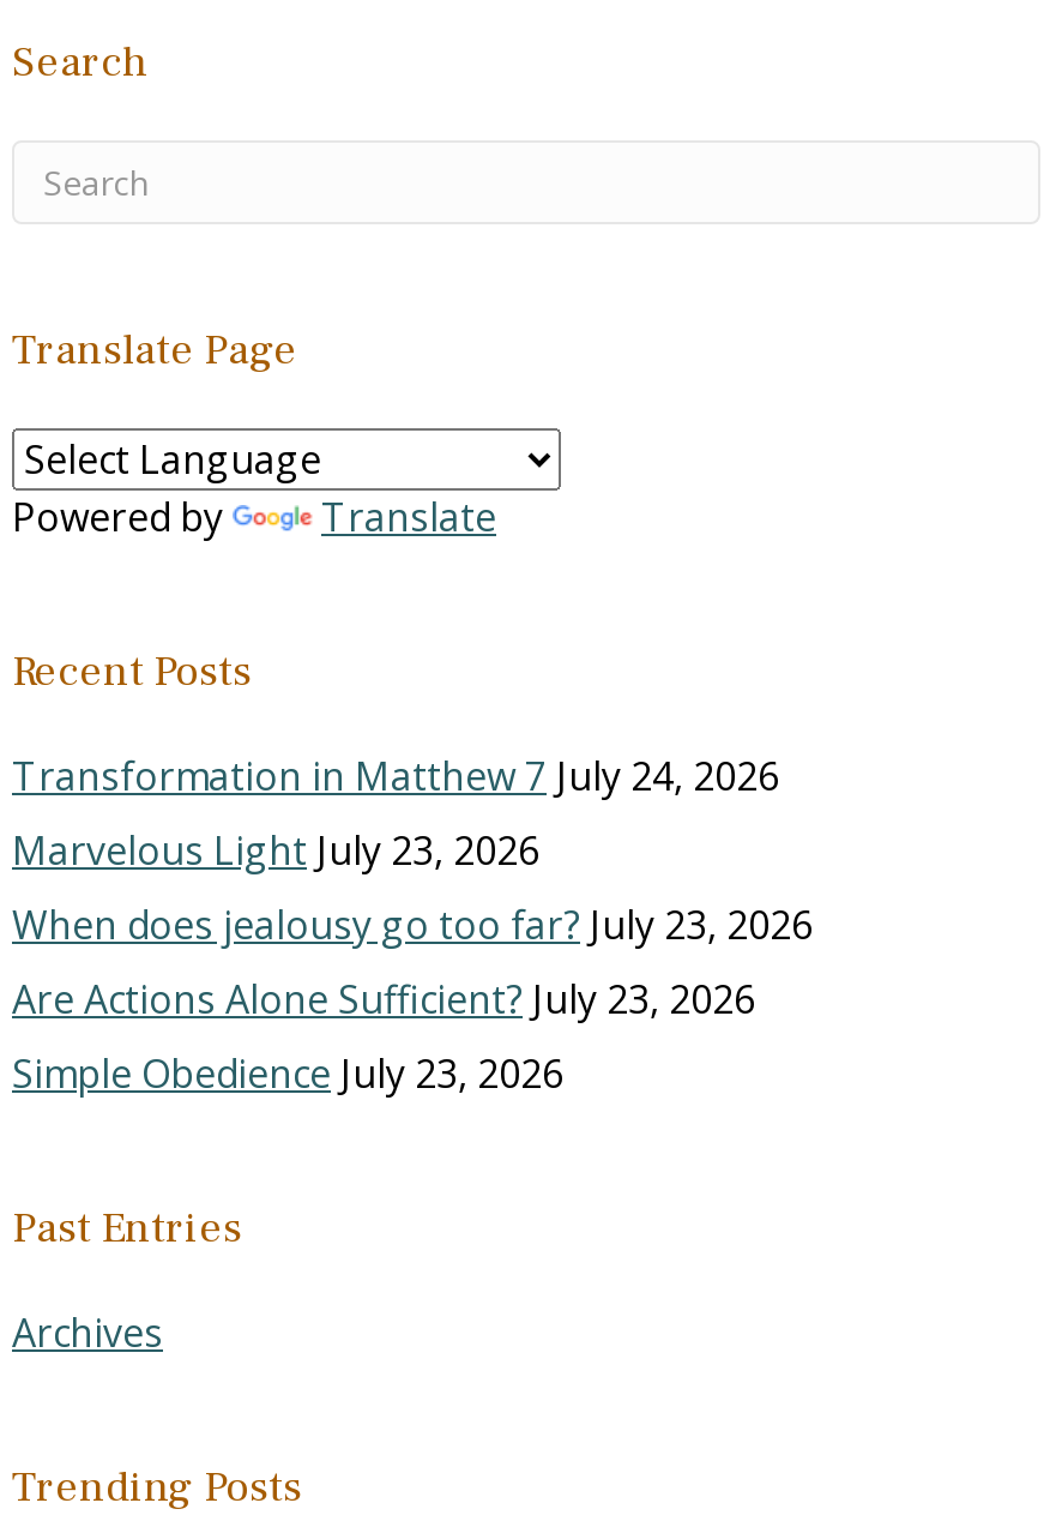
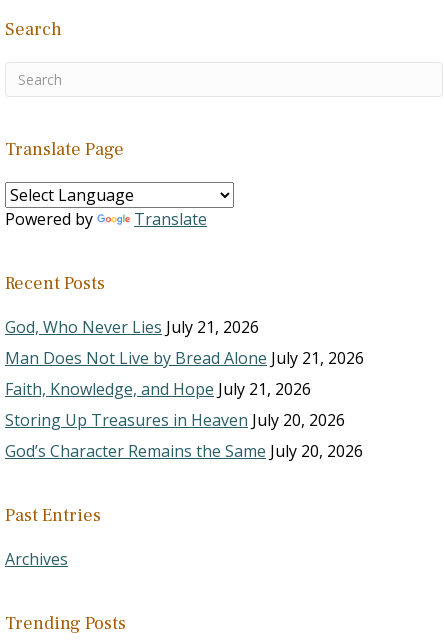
[12,750,813,1100] Transformation in Matthew 7 July 24, 2026 | Marvelous Light July 23, 2026 | When does jealousy go too far? July 23, 2026 | Are Actions Alone Sufficient? July 23, 2026 | Simple Obedience July 23, 2026 -> [5,316,364,462] God, Who Never Lies July 21, 2026 | Man Does Not Live by Bread Alone July 21, 2026 | Faith, Knowledge, and Hope July 21, 2026 | Storing Up Treasures in Heaven July 20, 2026 | God’s Character Remains the Same July 20, 2026

